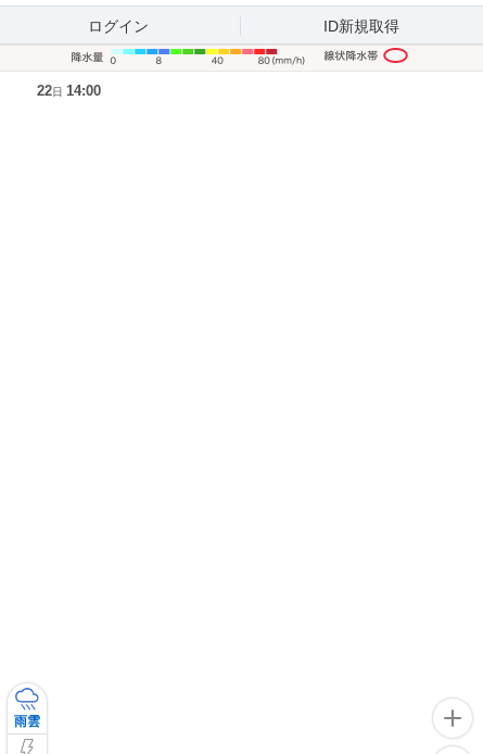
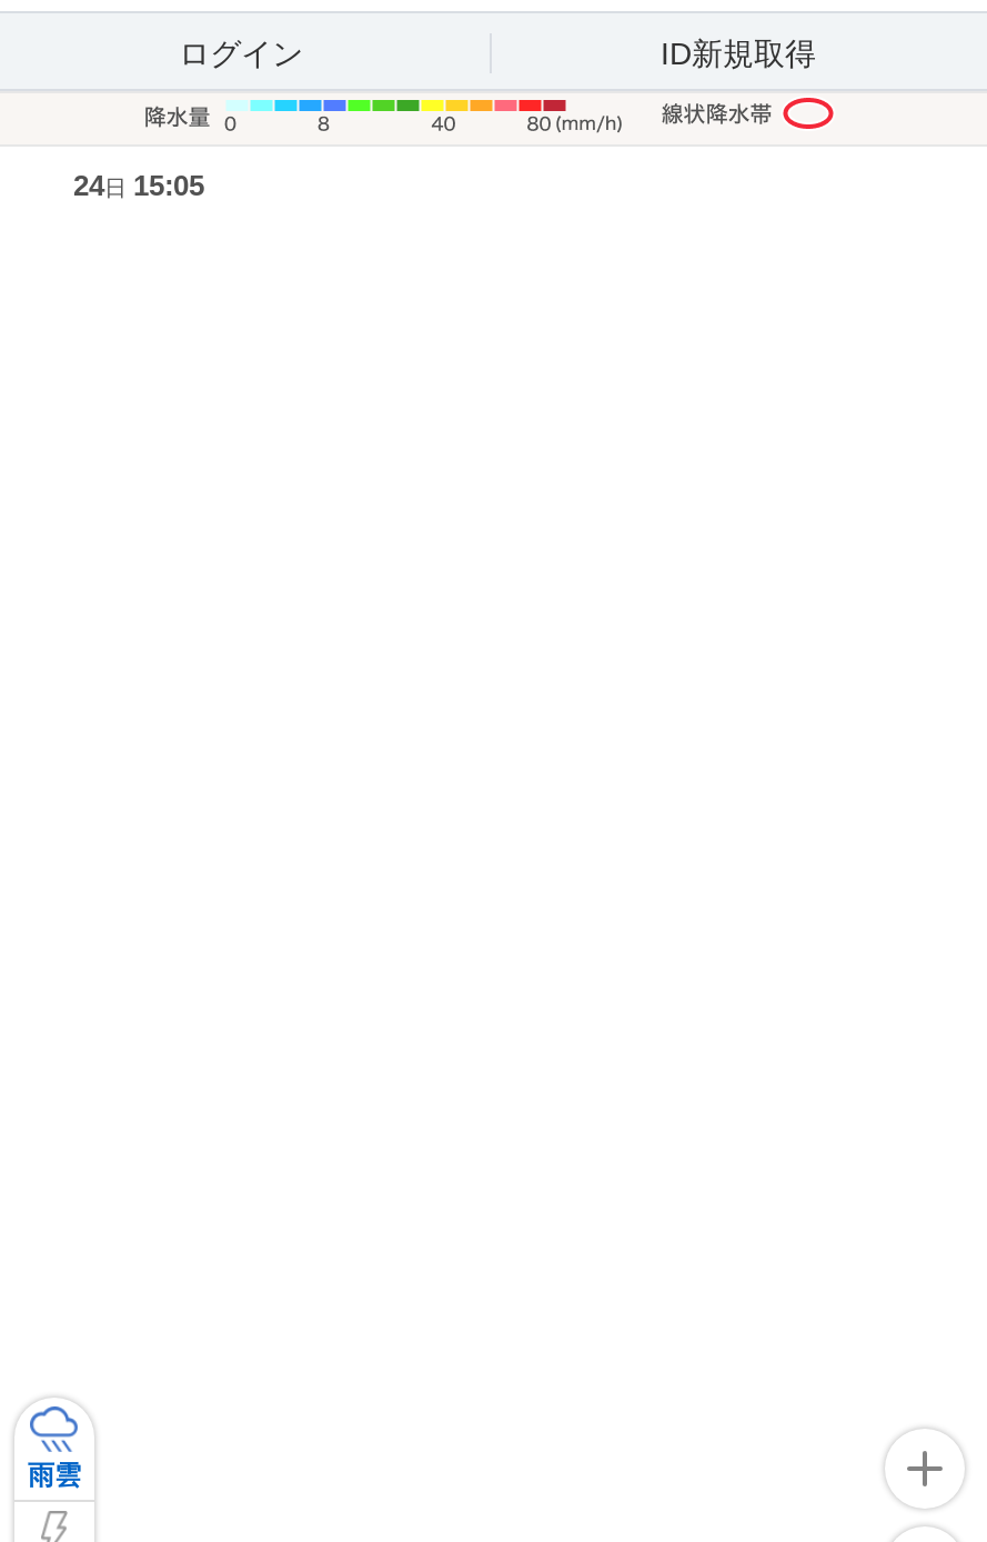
[36,83,100,99] 22日 14:00 -> [73,169,204,202] 24日 15:05

